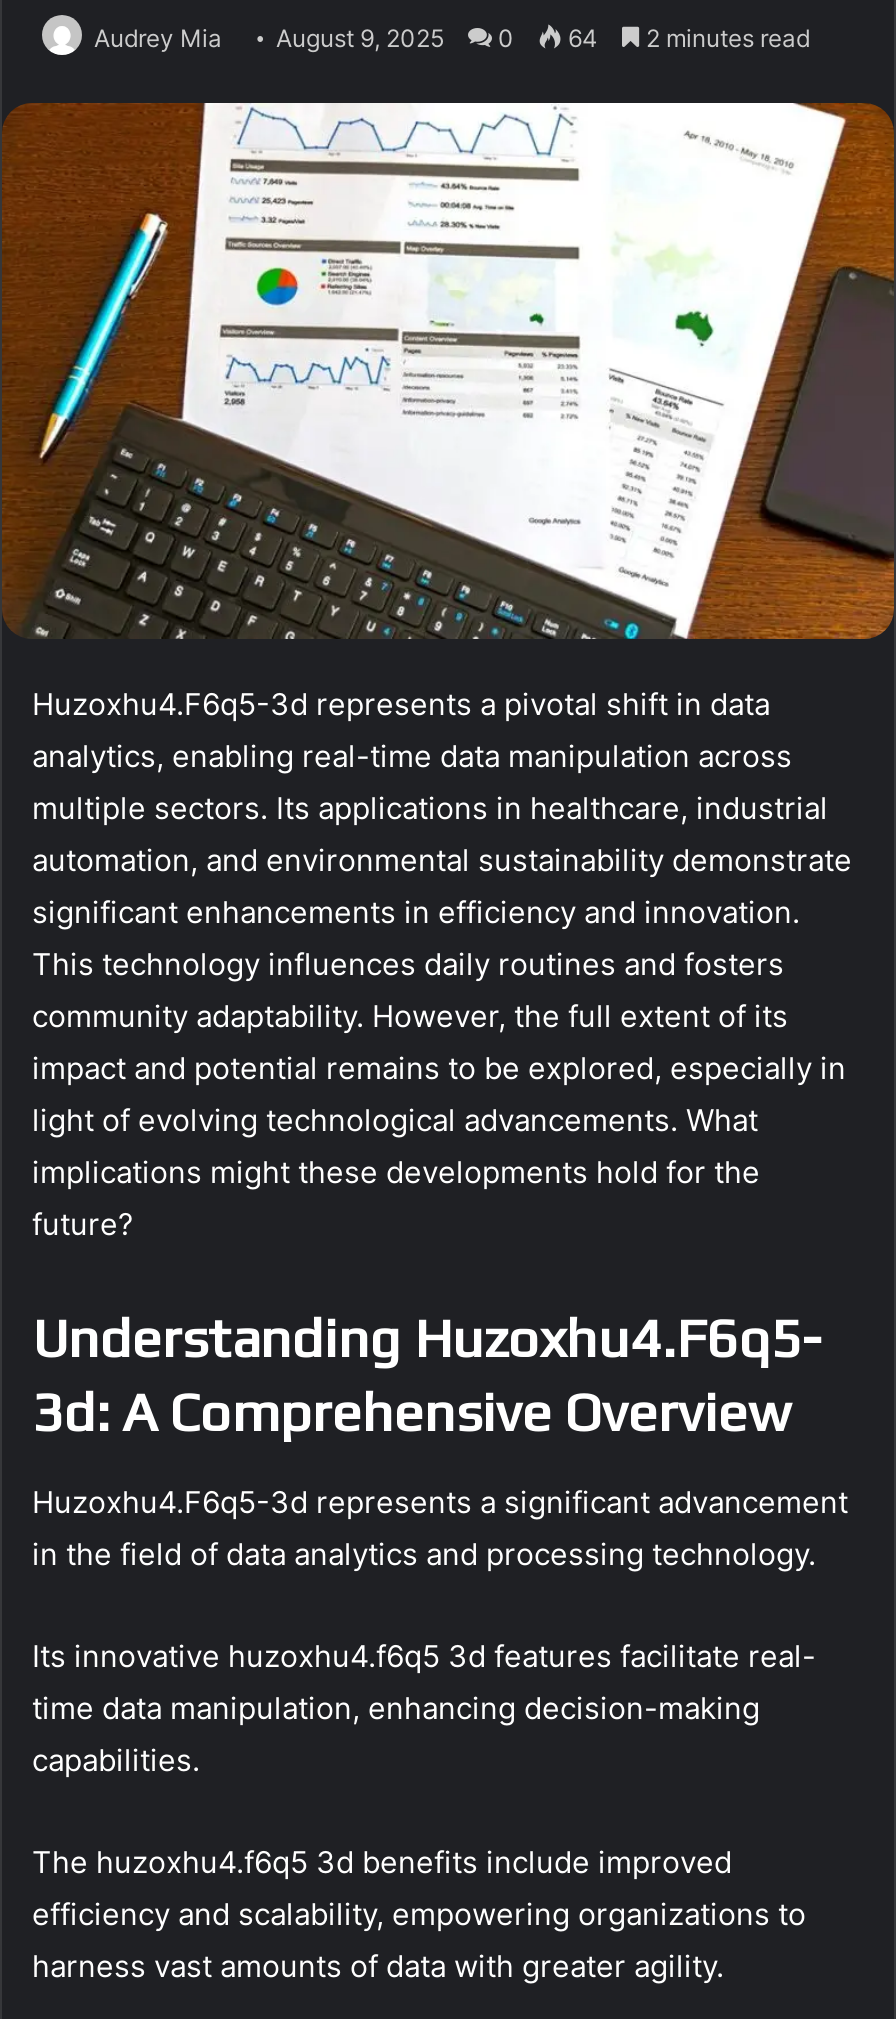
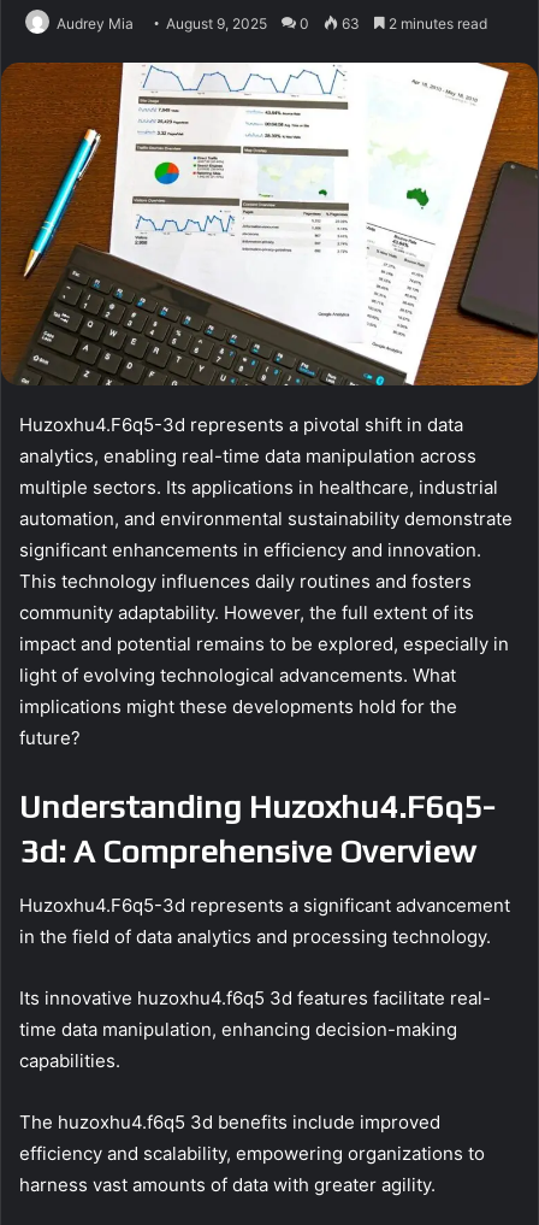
[94,23,810,53] Audrey Mia August 9, 2025 0 64 2 minutes read -> [57,14,487,32] Audrey Mia August 9, 2025 0 63 2 minutes read

